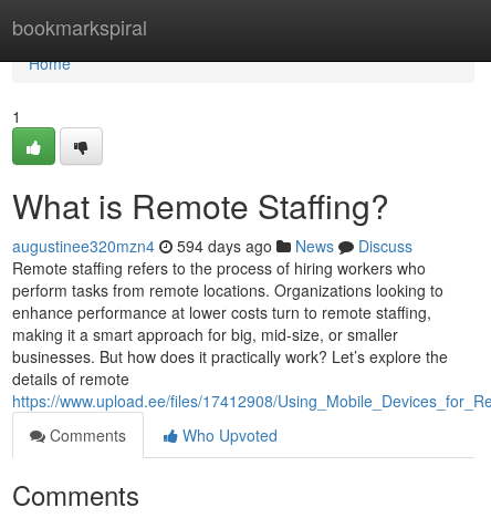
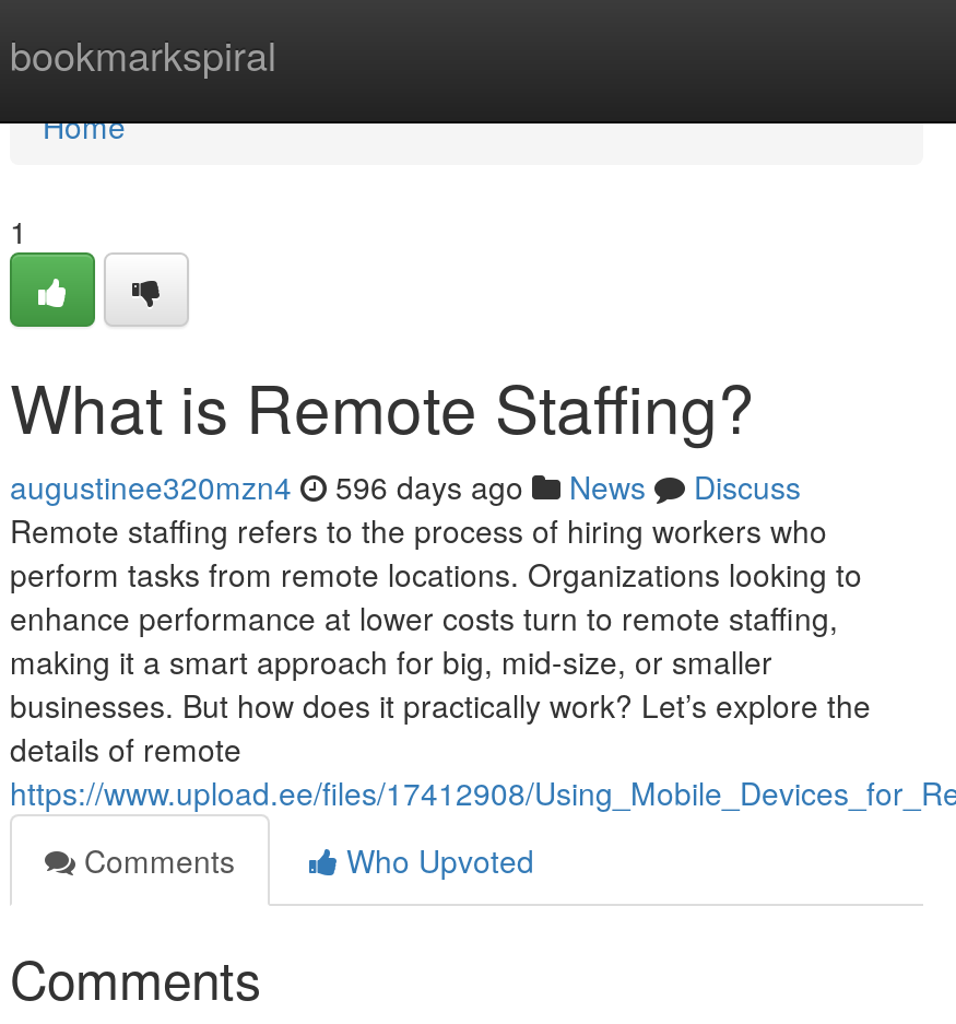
[12,235,412,257] augustinee320mzn4 594 days ago News Discuss -> [10,464,801,508] augustinee320mzn4 596 days ago News Discuss

